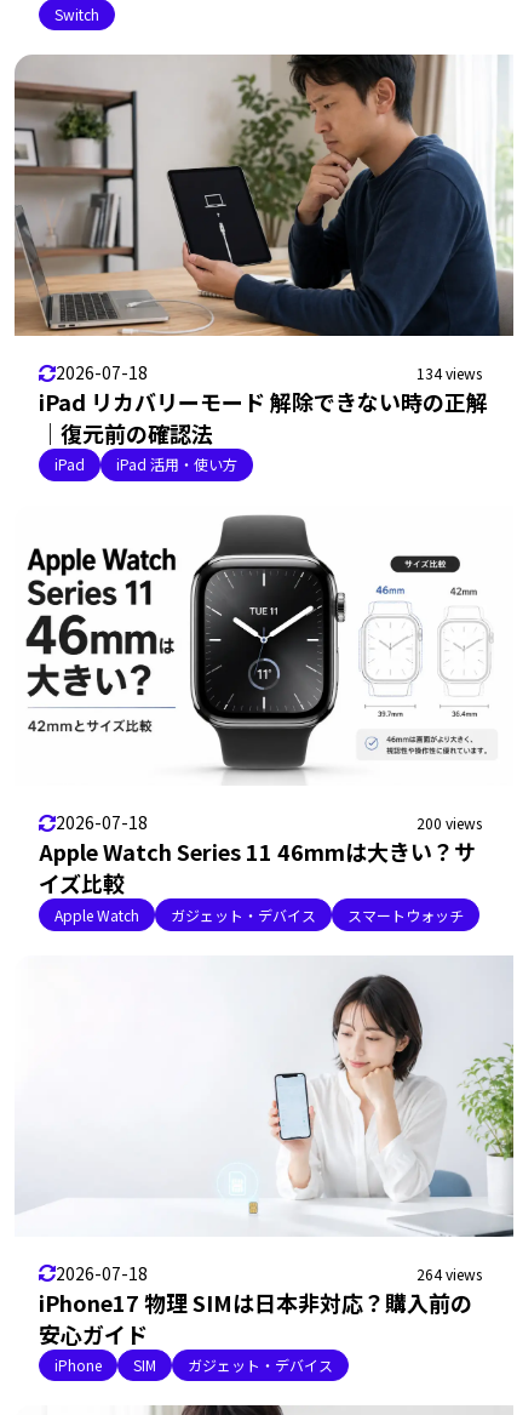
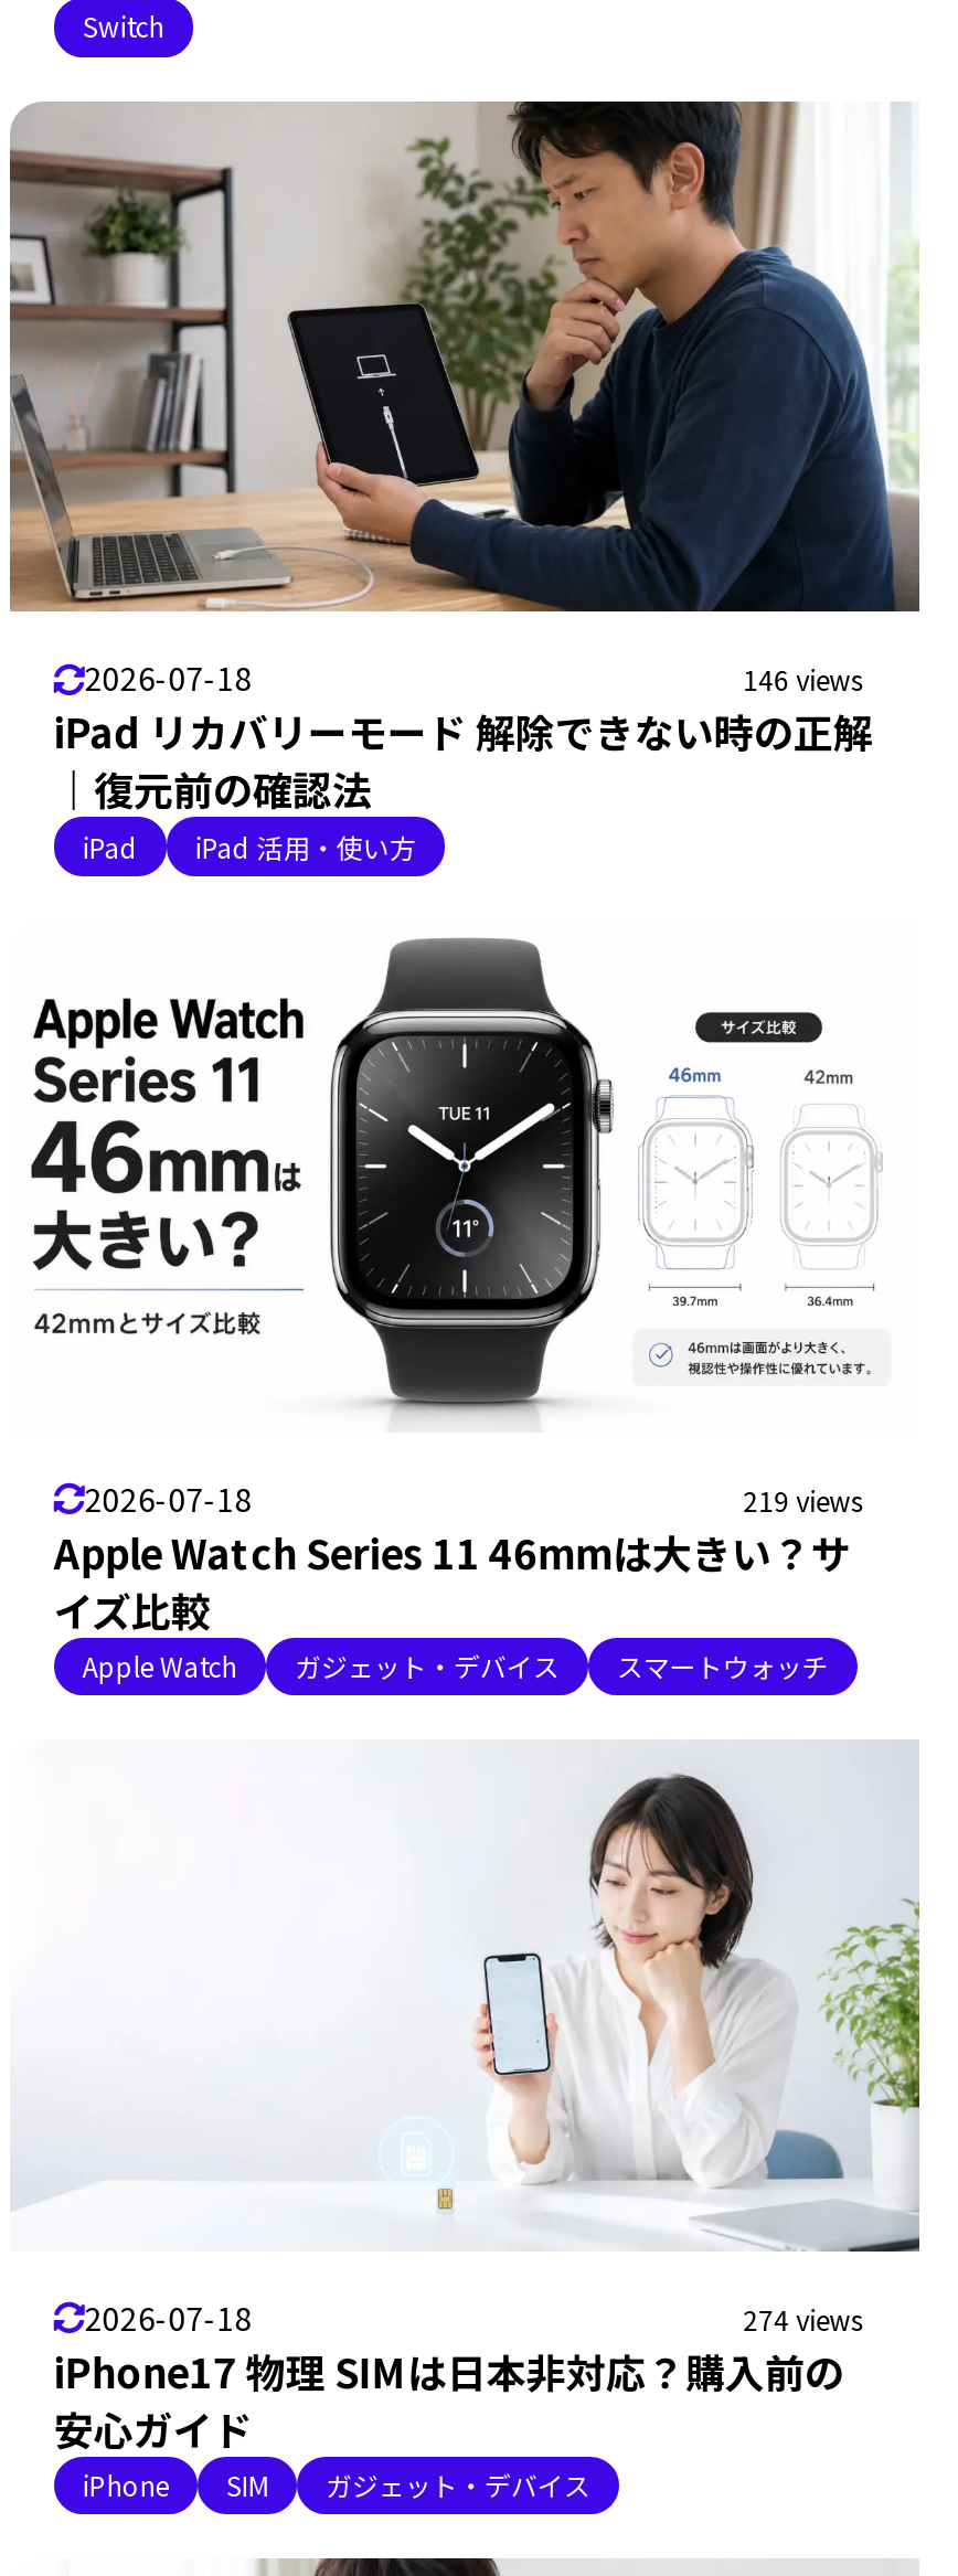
[417,363,482,383] 134 views -> [743,660,862,698] 146 views
[417,813,482,833] 200 views -> [743,1480,862,1517] 219 views
[417,1263,482,1284] 264 views -> [743,2299,862,2337] 274 views

